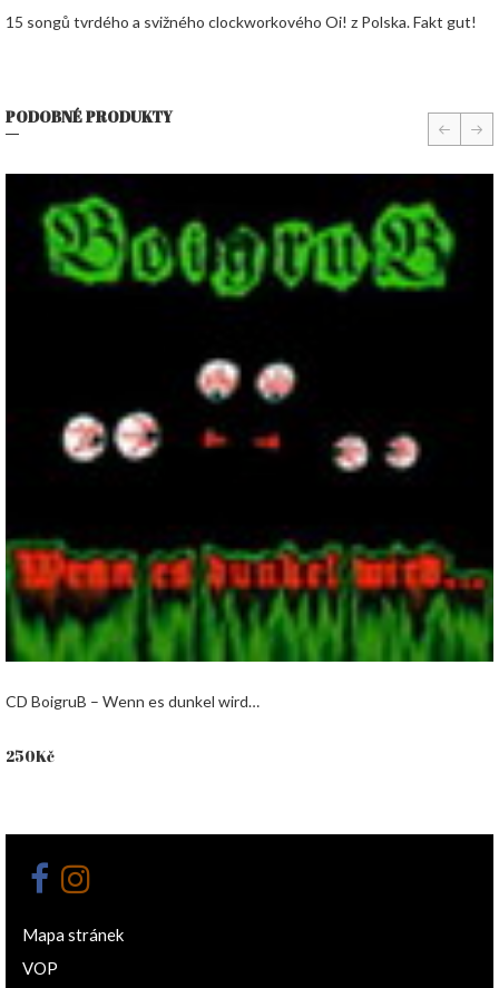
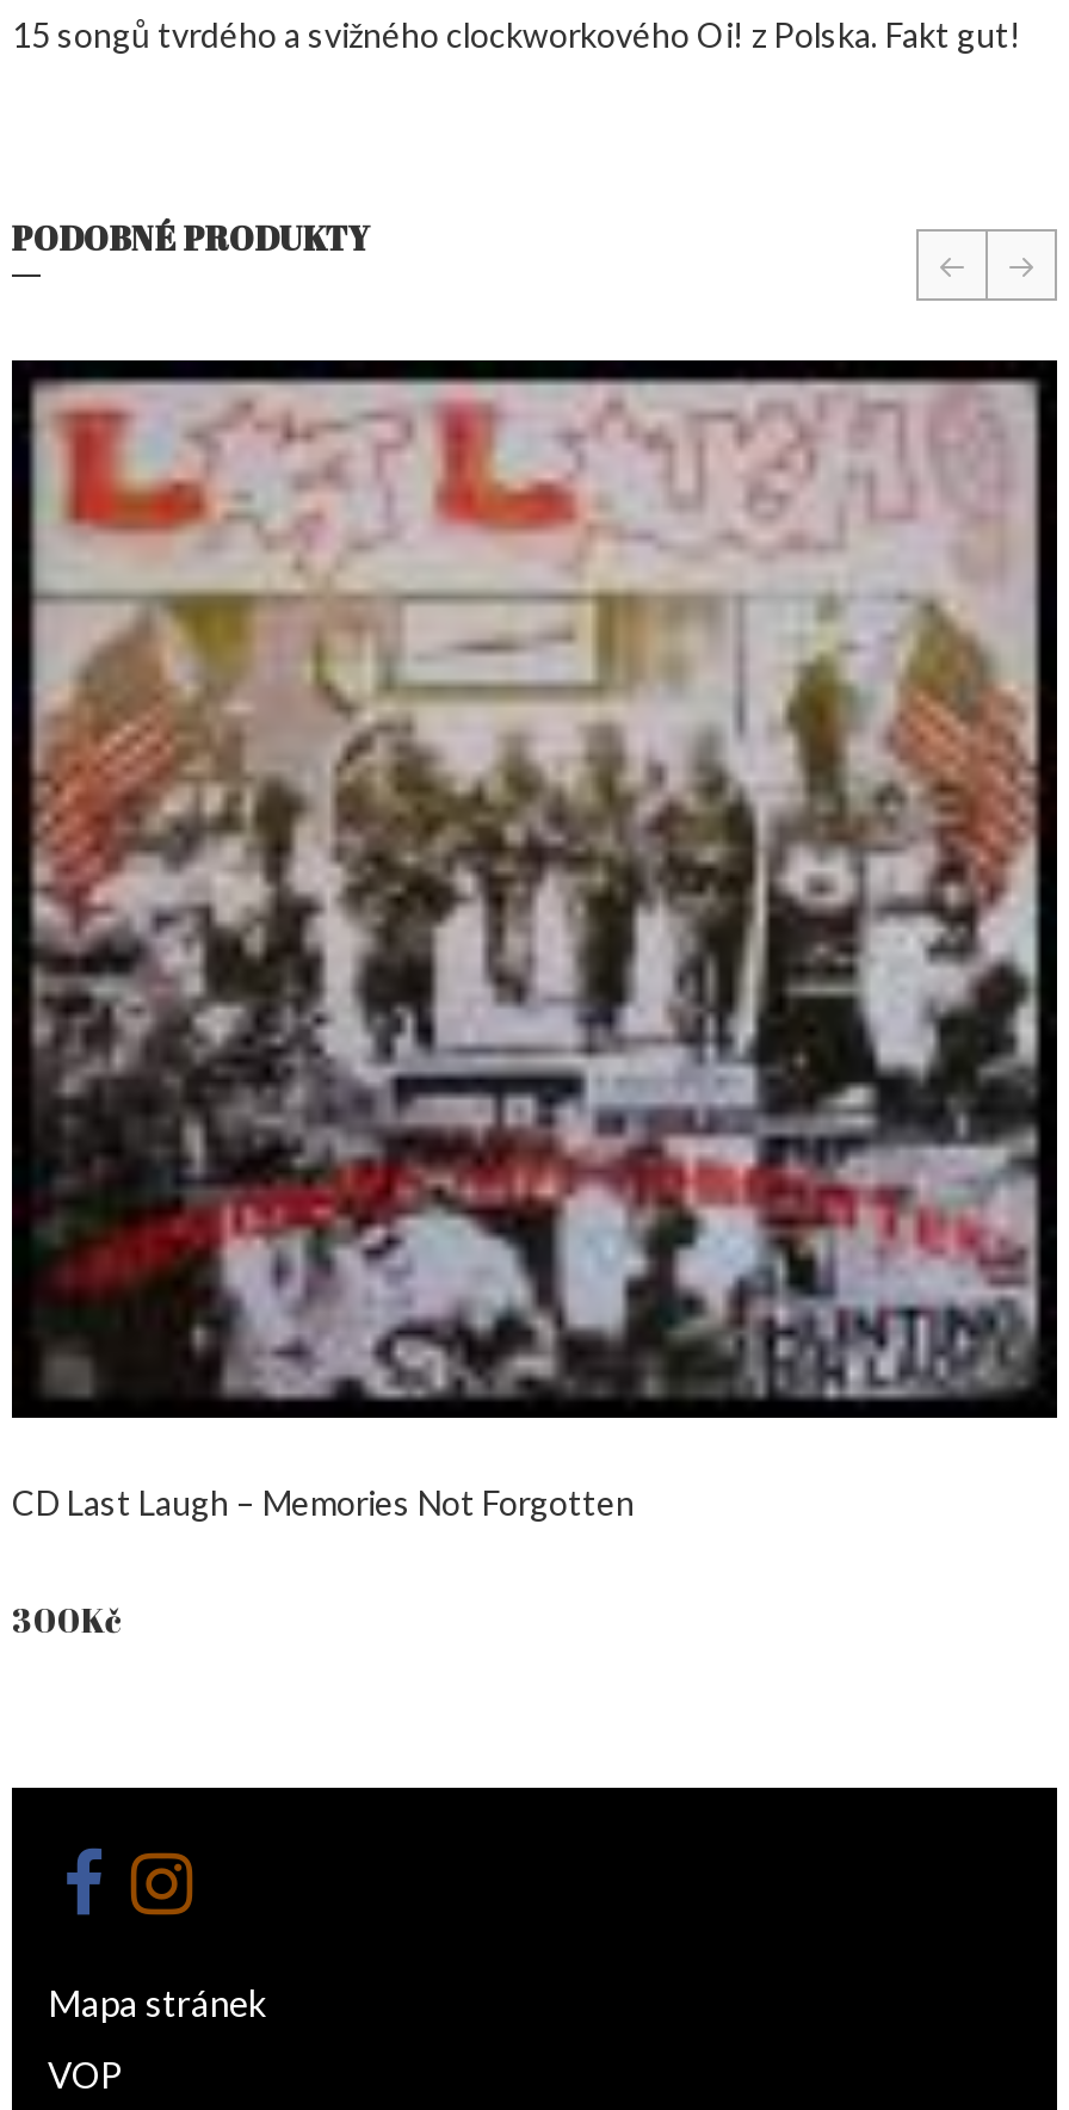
[4,182,493,711] [image] | CD BoigruB – Wenn es dunkel wird… -> [10,377,1057,1522] [image] | CD Last Laugh – Memories Not Forgotten
[6,746,55,767] 250Kč -> [12,1596,122,1641] 300Kč

